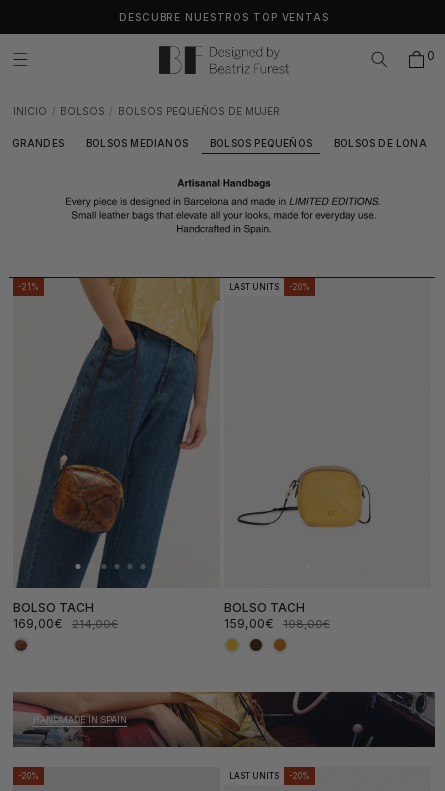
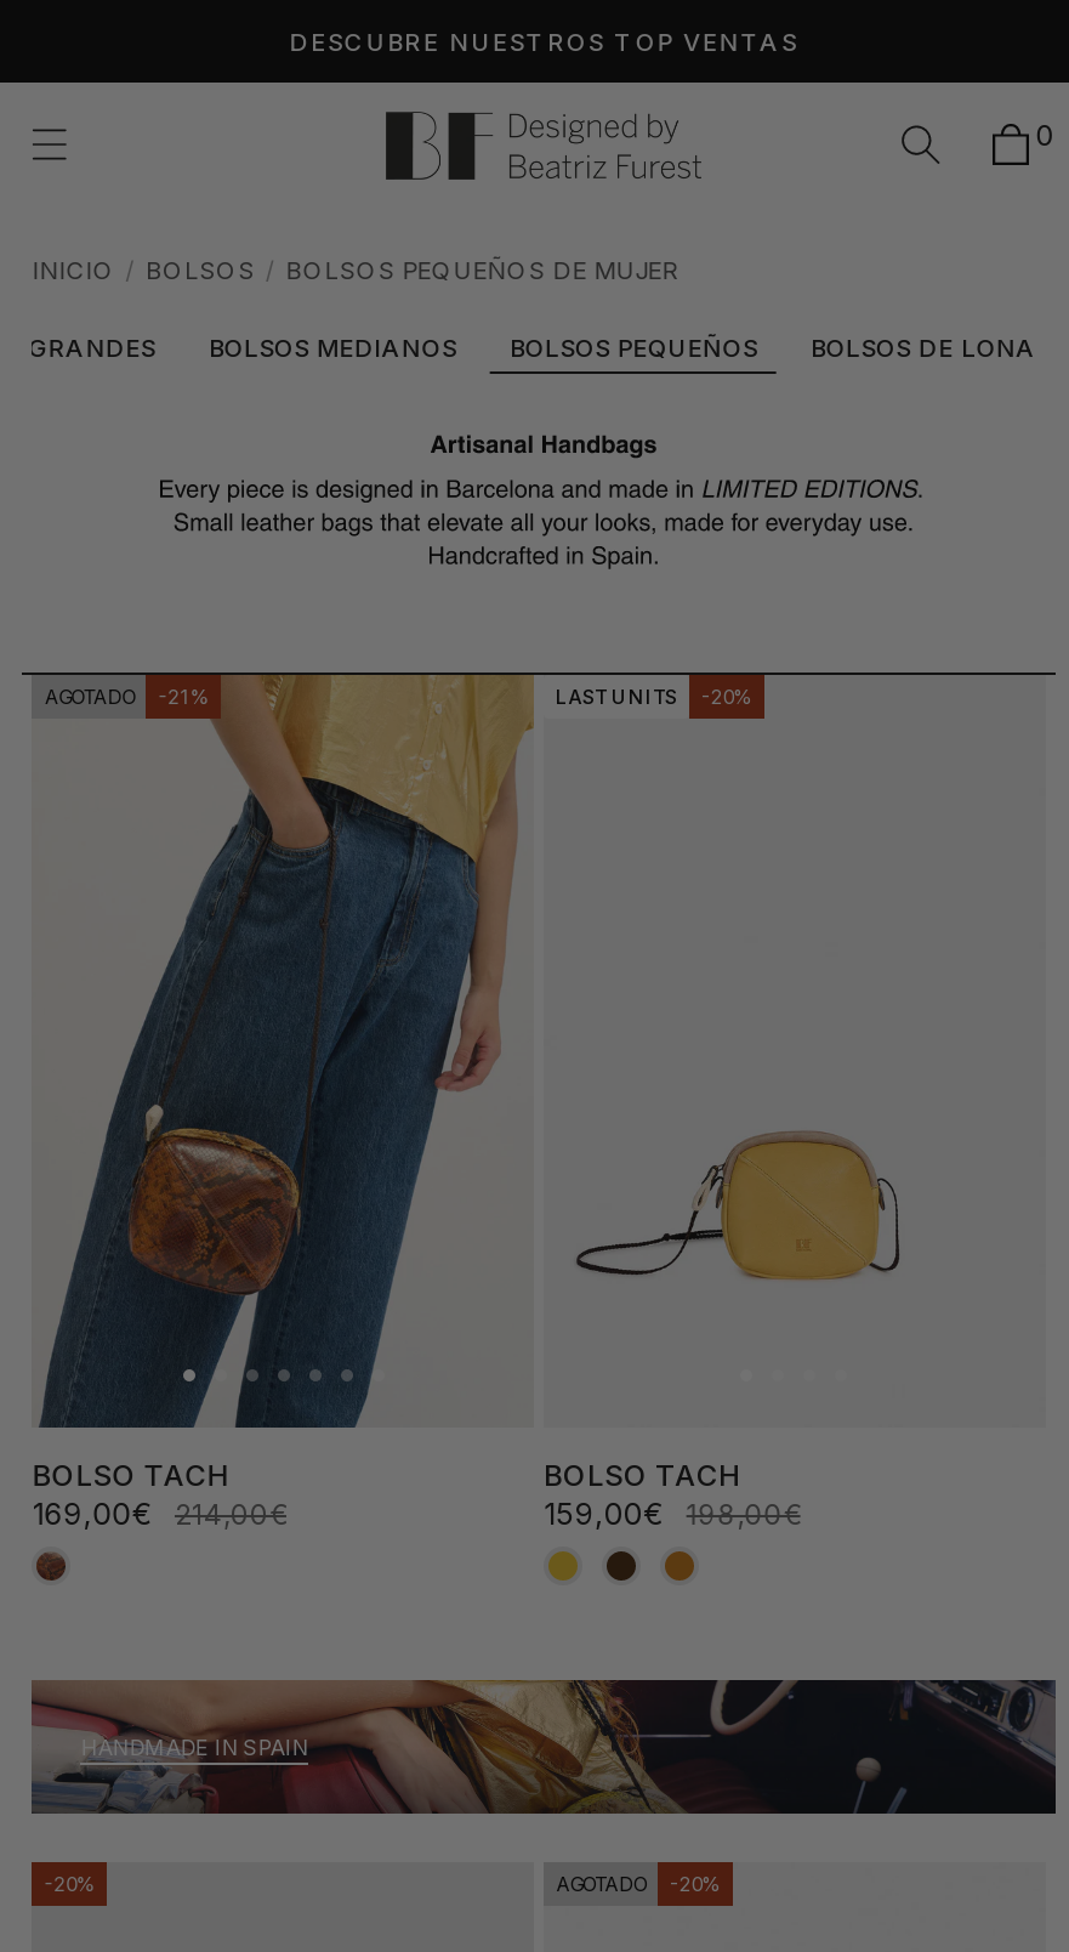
none -> [44,684,134,708] AGOTADO
[229,771,279,781] LAST UNITS -> [556,1872,646,1896] AGOTADO

